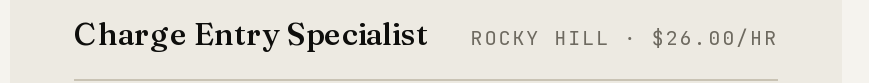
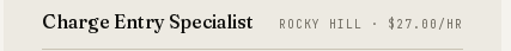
[74,15,778,53] Charge Entry Specialist ROCKY HILL · $26.00/HR -> [42,11,463,33] Charge Entry Specialist ROCKY HILL · $27.00/HR

